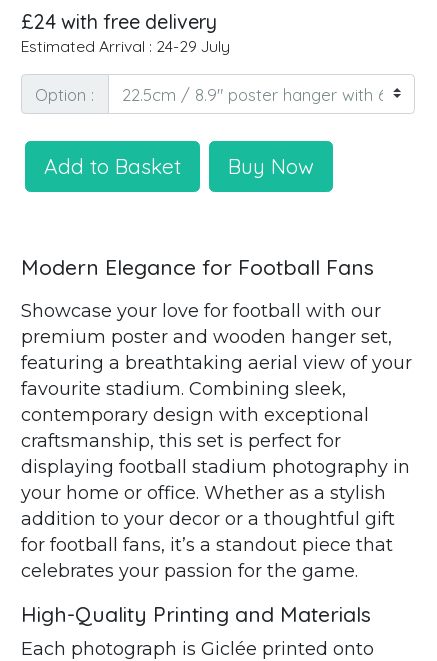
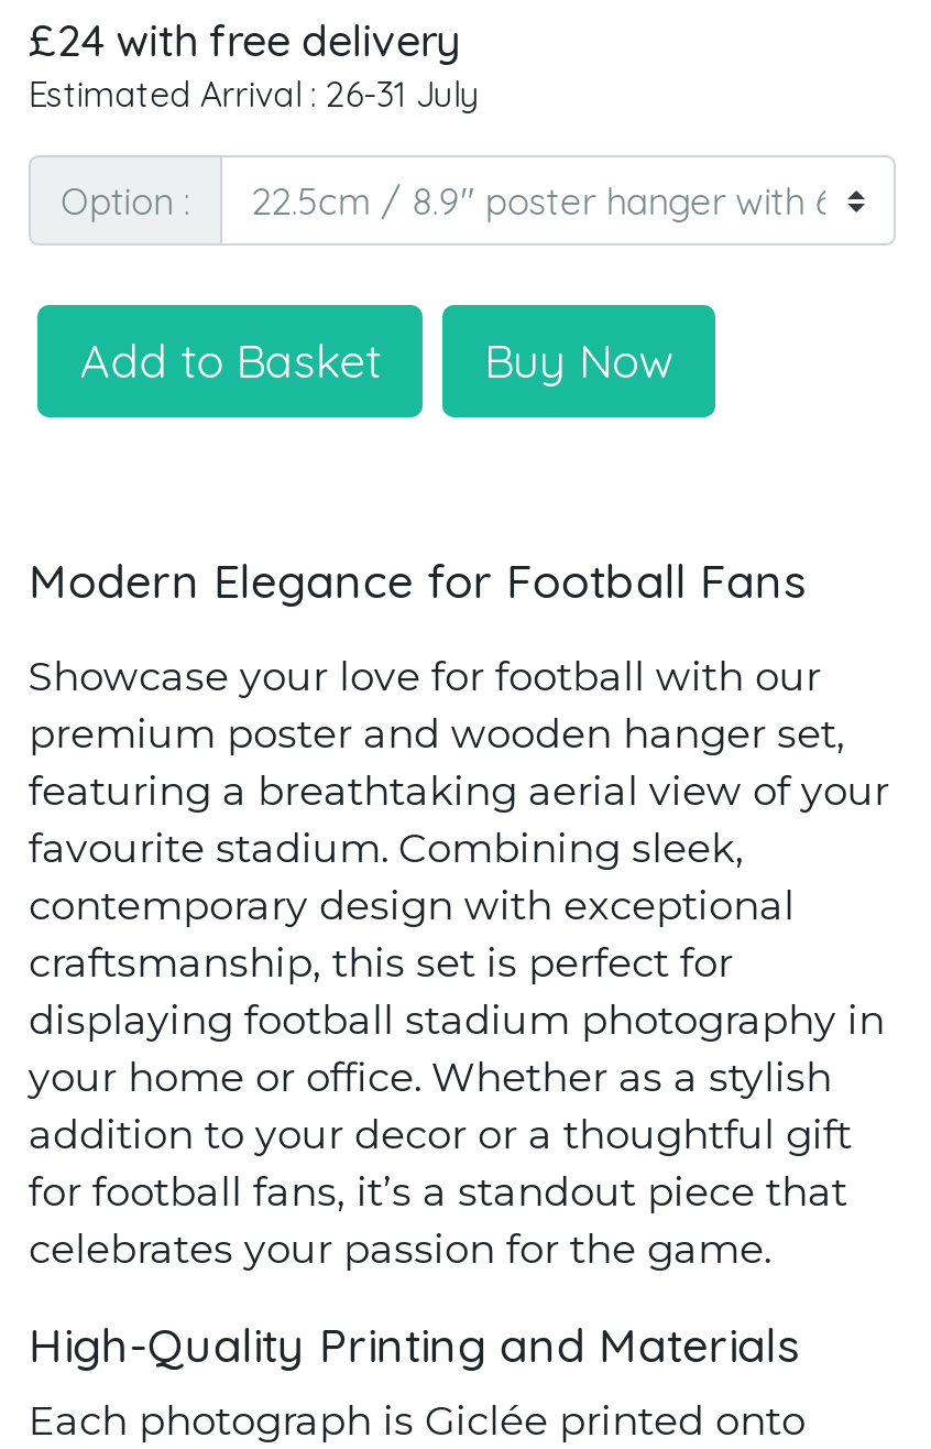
[21,36,230,56] Estimated Arrival : 24-29 July -> [28,72,480,116] Estimated Arrival : 26-31 July

